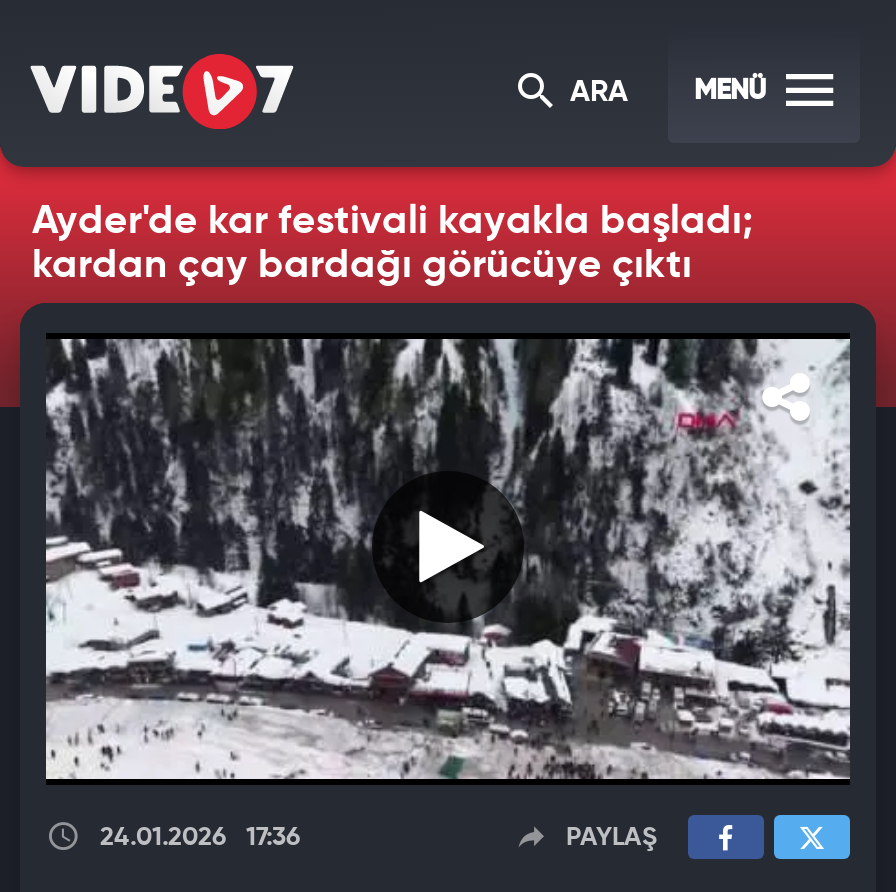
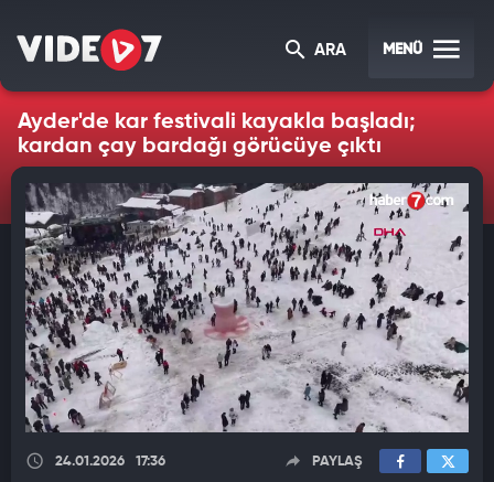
[44,333,852,785] [image] -> [24,182,470,433] [image]

